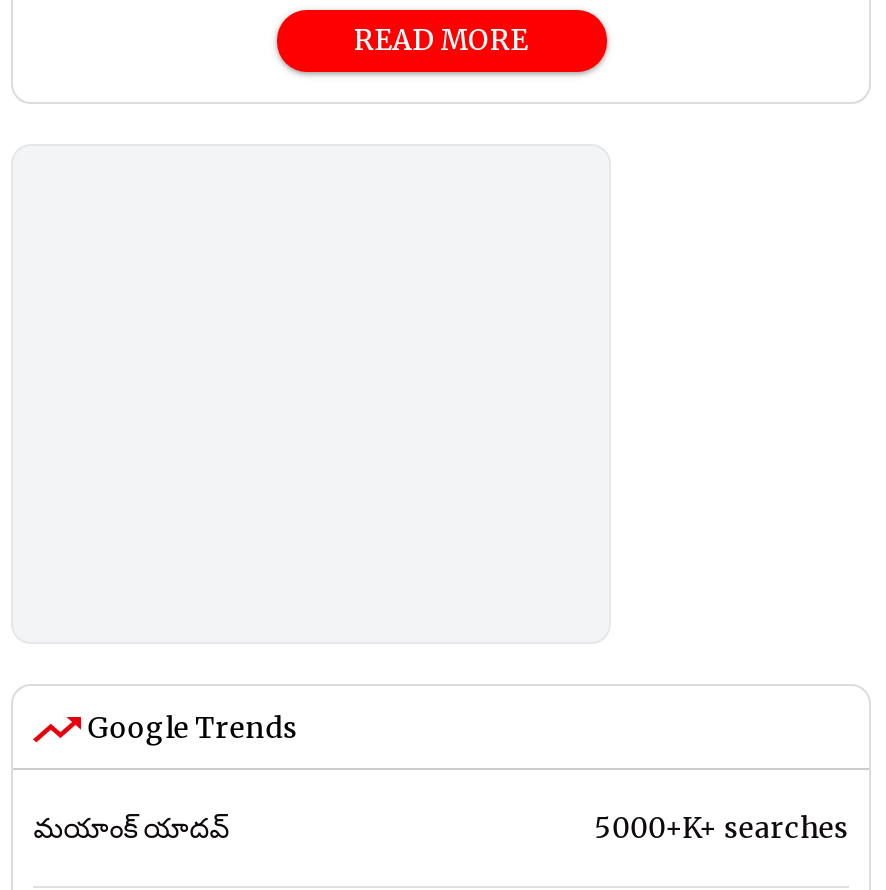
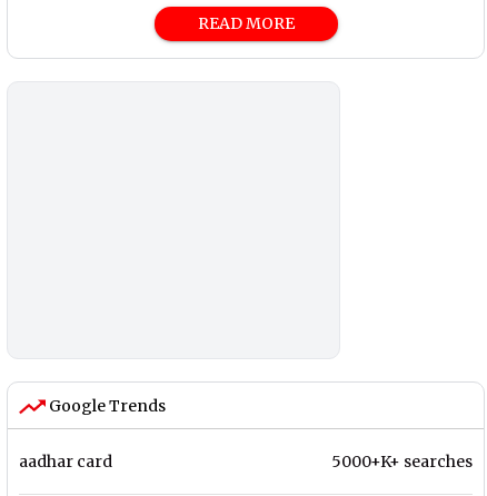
[34,810,230,846] మయాంక్ యాదవ్ -> [19,452,113,472] aadhar card

